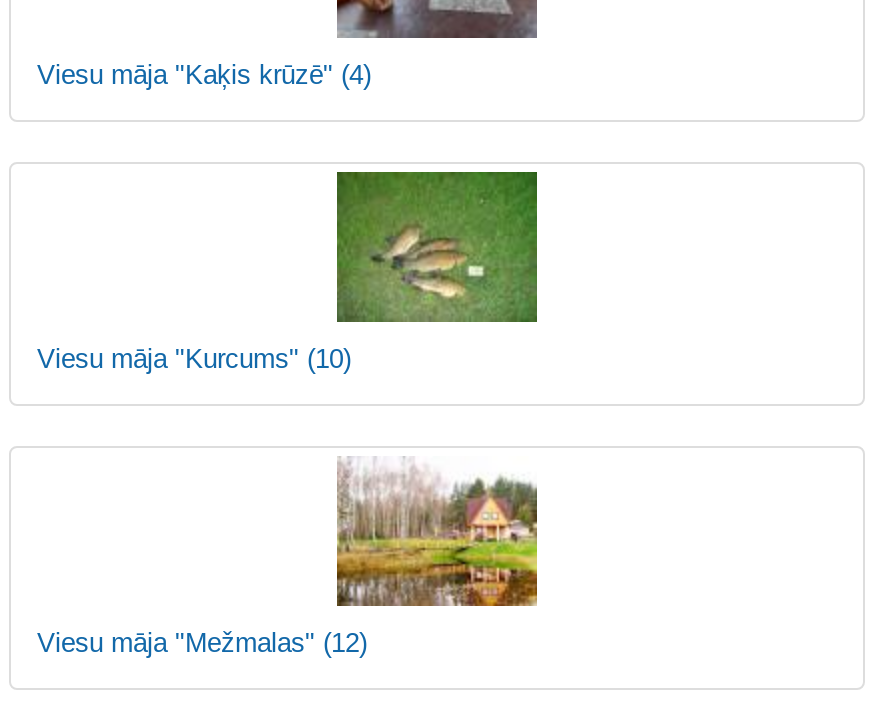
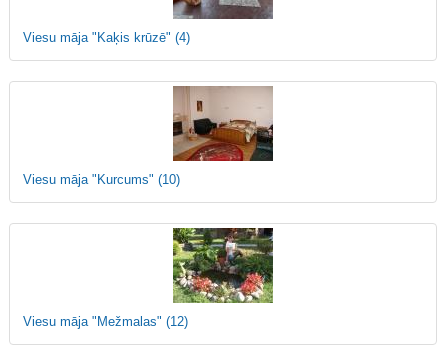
[335,170,539,324] [image] -> [172,86,274,162] [image]
[335,456,539,608] [image] -> [172,227,274,304] [image]

